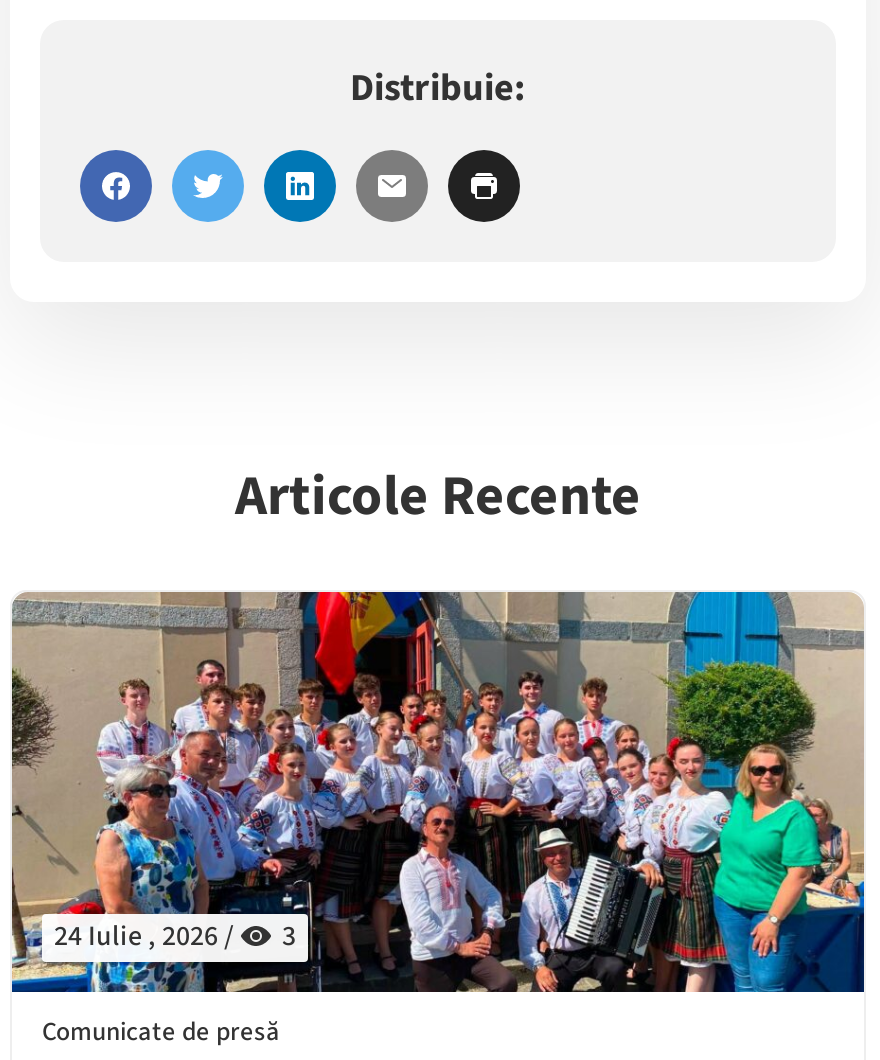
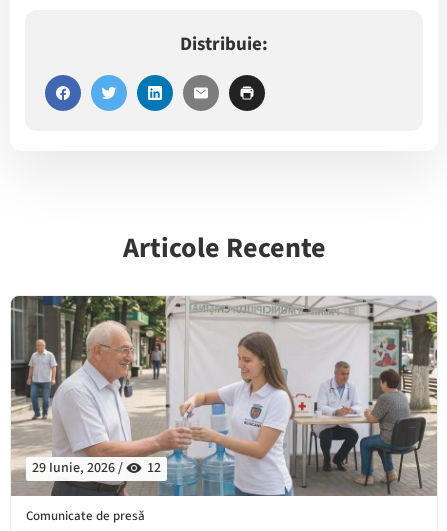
[10,590,866,994] [image] | 24 Iulie , 2026 / | 3 -> [10,295,438,497] [image] | 29 Iunie, 2026 / | 12

